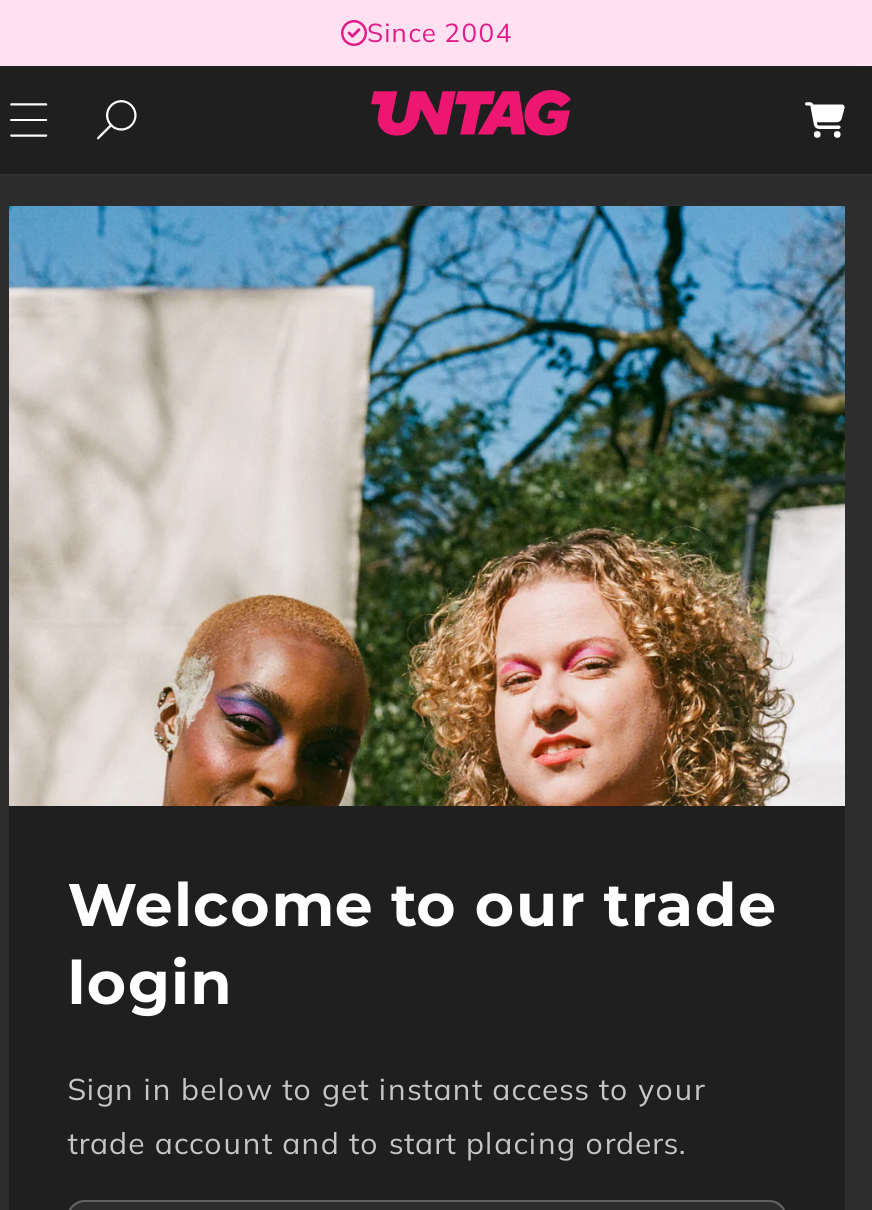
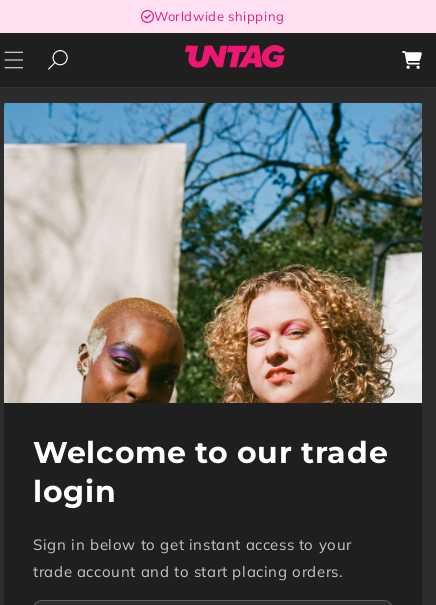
[367,16,513,48] Since 2004 -> [154,8,285,24] Worldwide shipping

